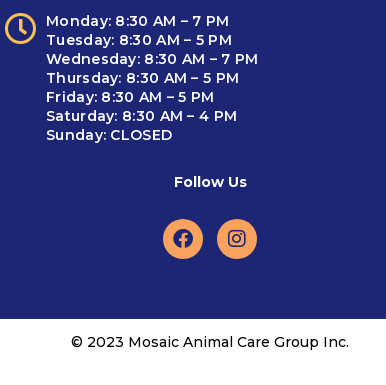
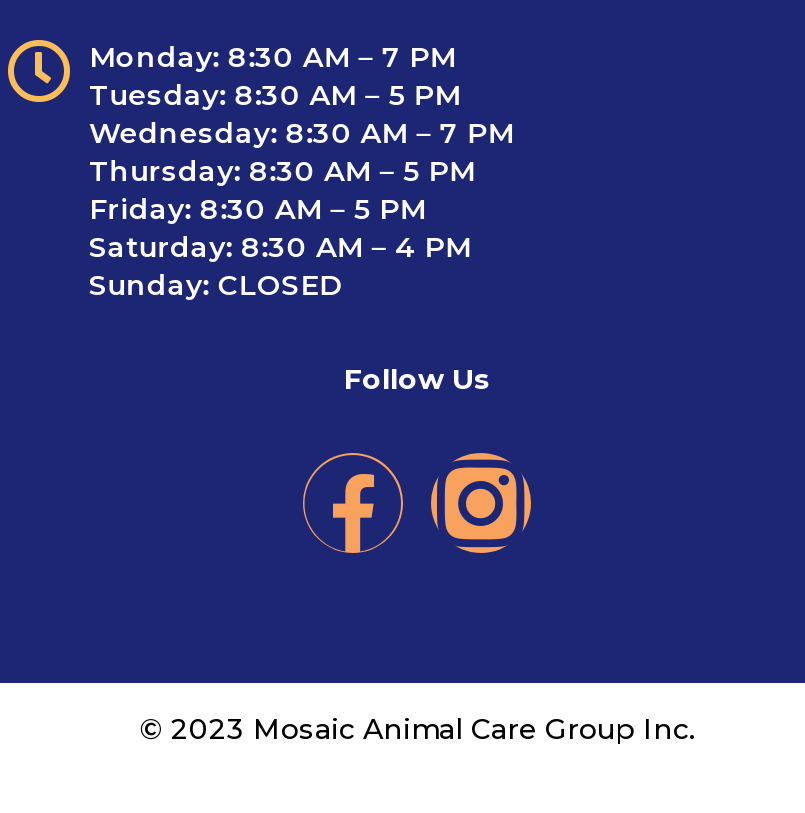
[162,219,203,260] [image] -> [301,453,401,555] [image]
[217,220,266,260] [image] -> [431,453,533,555] [image]

